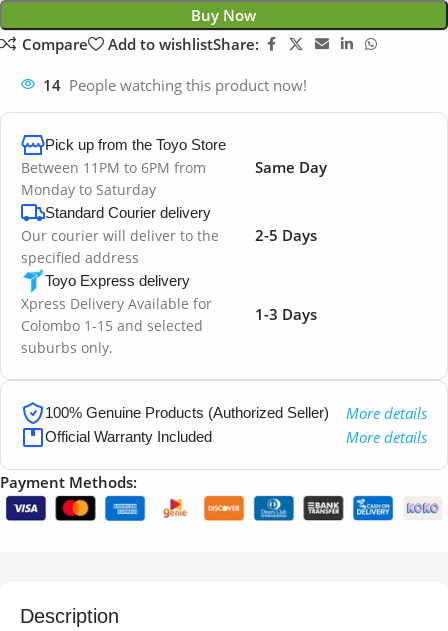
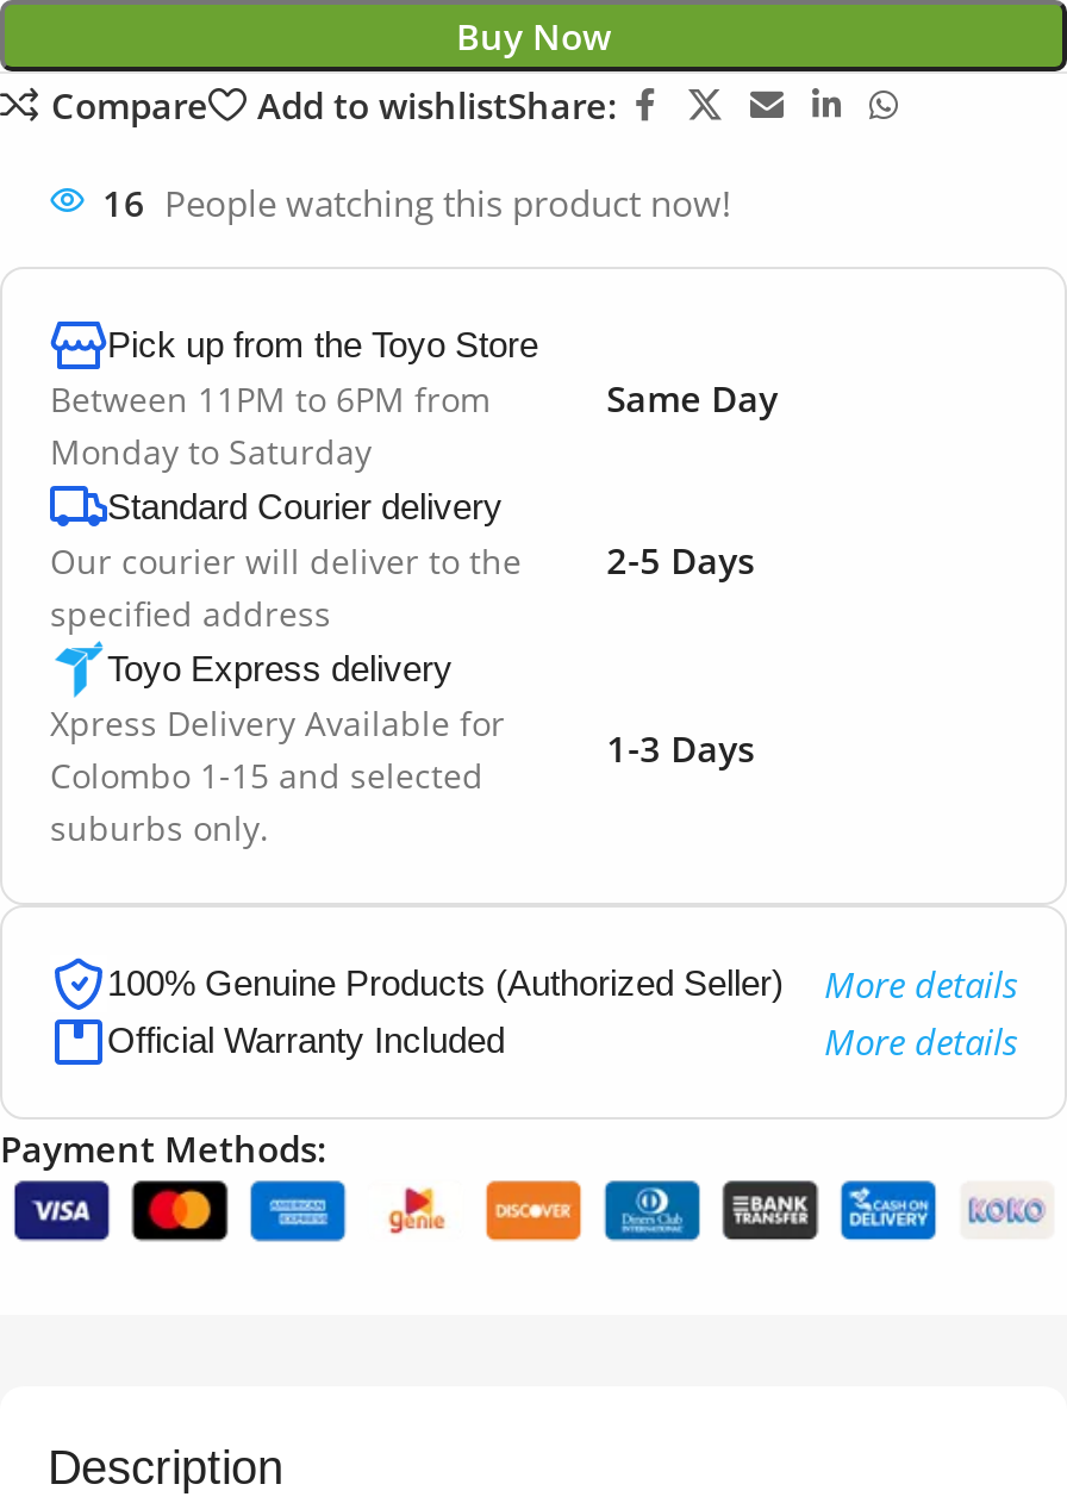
[43,75,307,95] 14 People watching this product now! -> [102,179,731,226] 16 People watching this product now!

